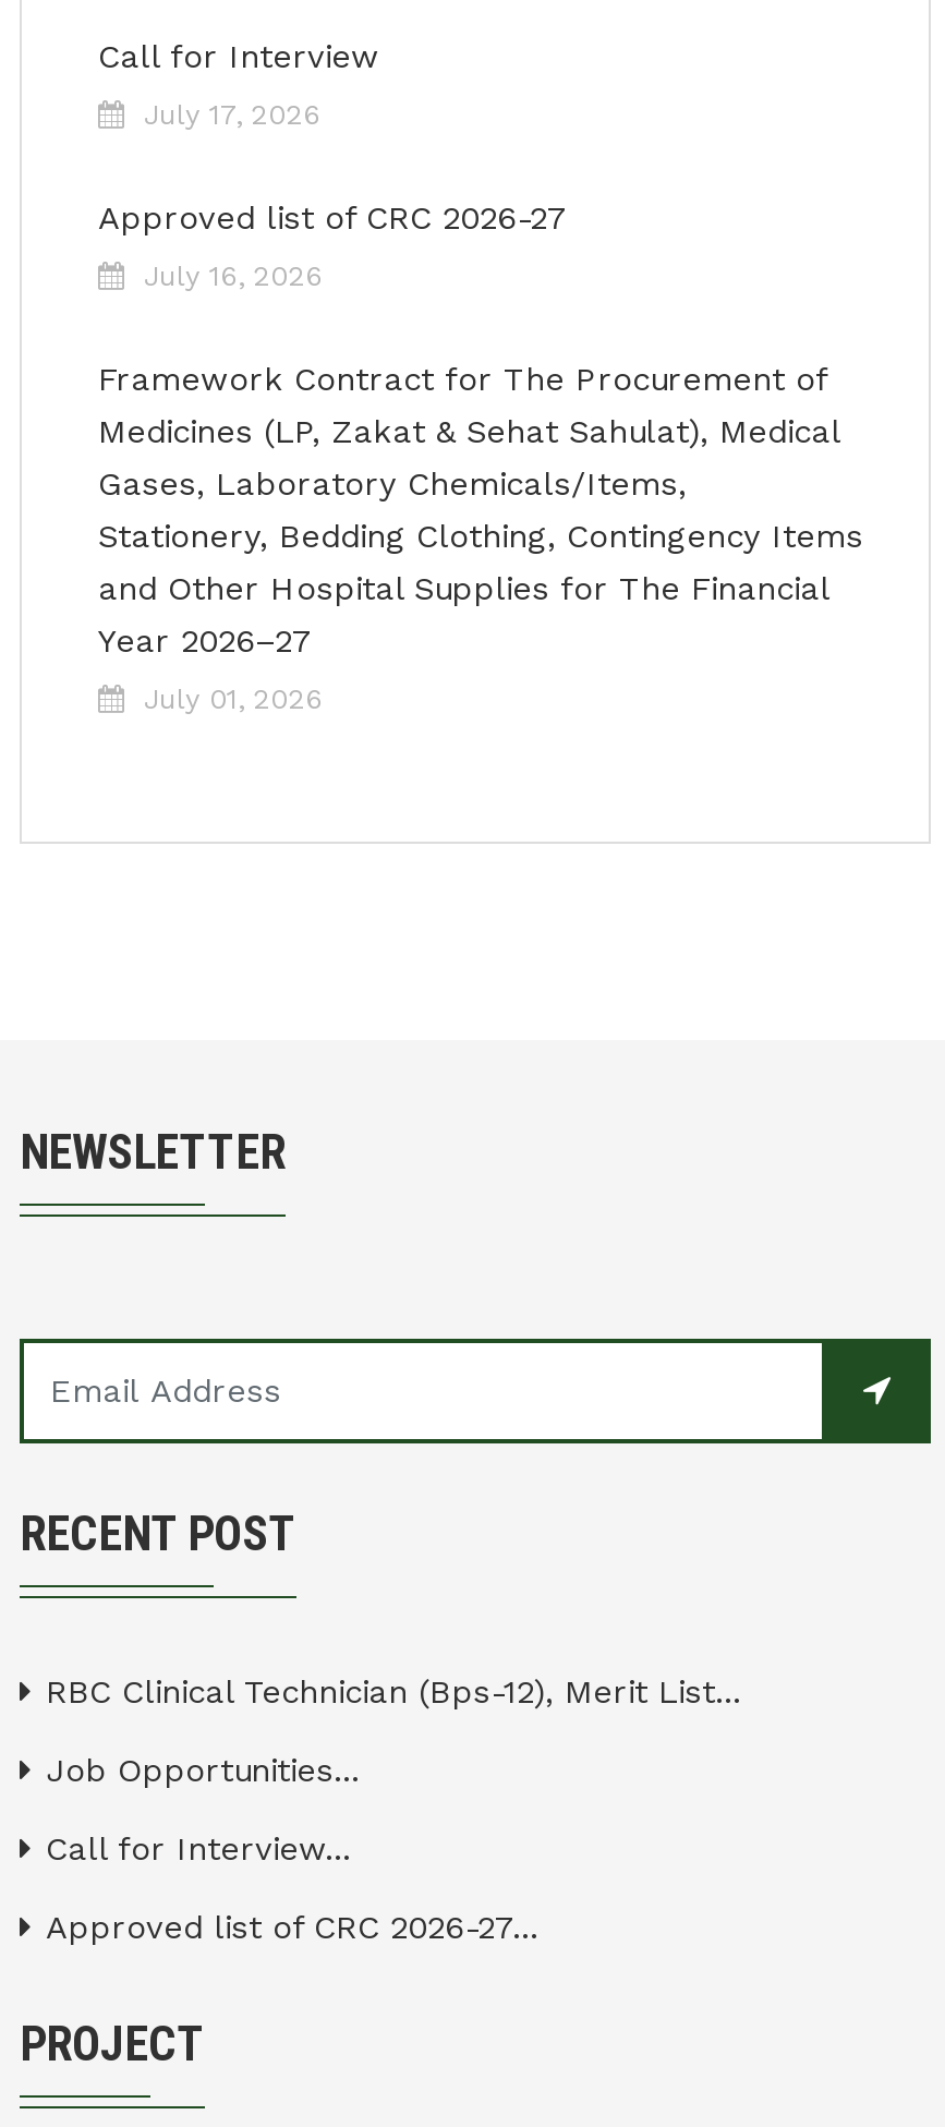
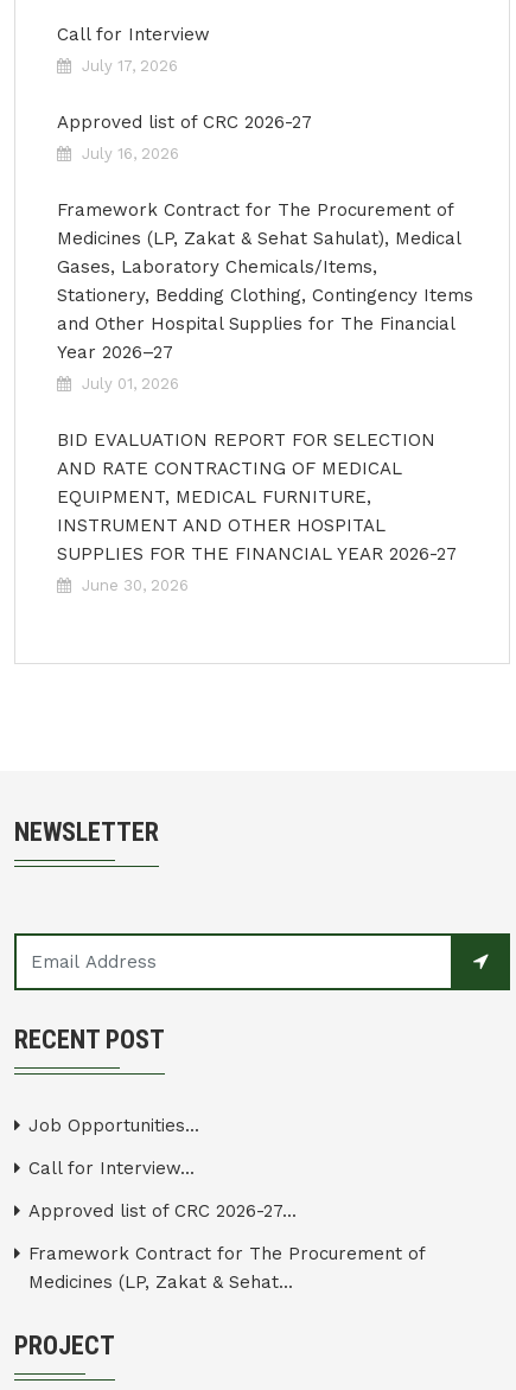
none -> [57,429,457,594] BID EVALUATION REPORT FOR SELECTION | AND RATE CONTRACTING OF MEDICAL | EQUIPMENT, MEDICAL FURNITURE, | INSTRUMENT AND OTHER HOSPITAL | SUPPLIES FOR THE FINANCIAL YEAR 2026-27 | June 30, 2026
[46,1672,741,1712] RBC Clinical Technician (Bps-12), Merit List... -> none
none -> [28,1243,425,1293] Framework Contract for The Procurement of | Medicines (LP, Zakat & Sehat...

